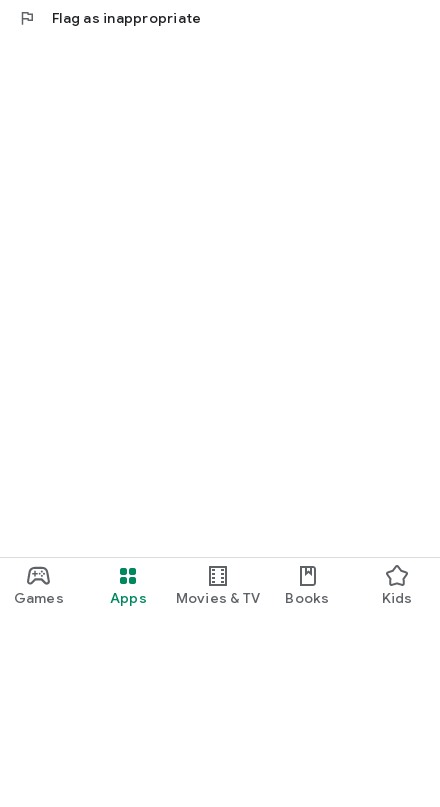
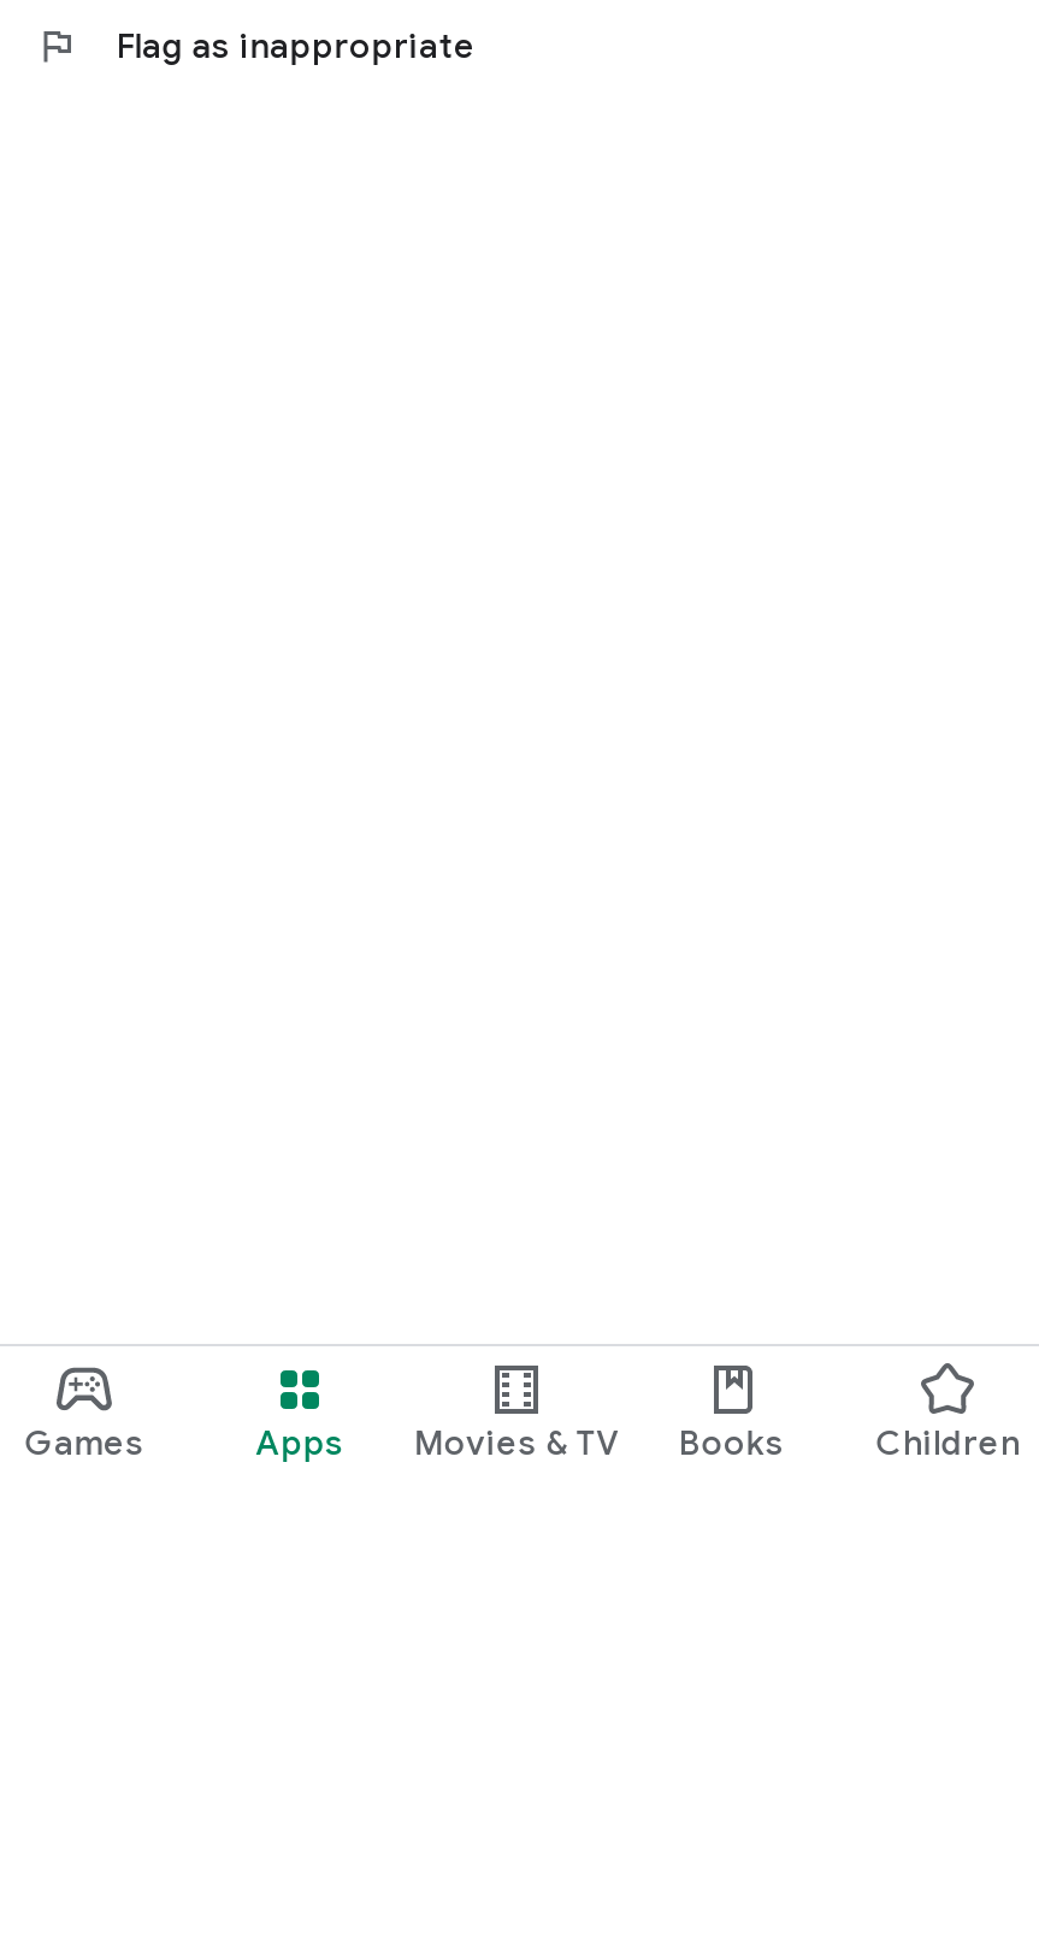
[382,588,413,606] Kids -> [876,1420,1020,1463] Children

